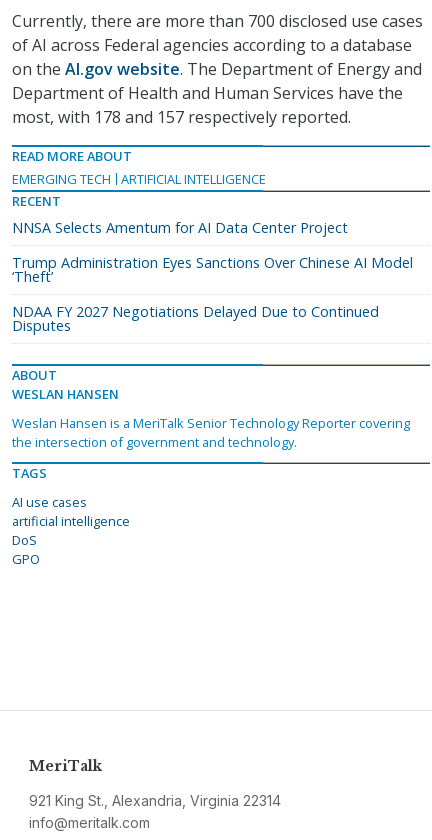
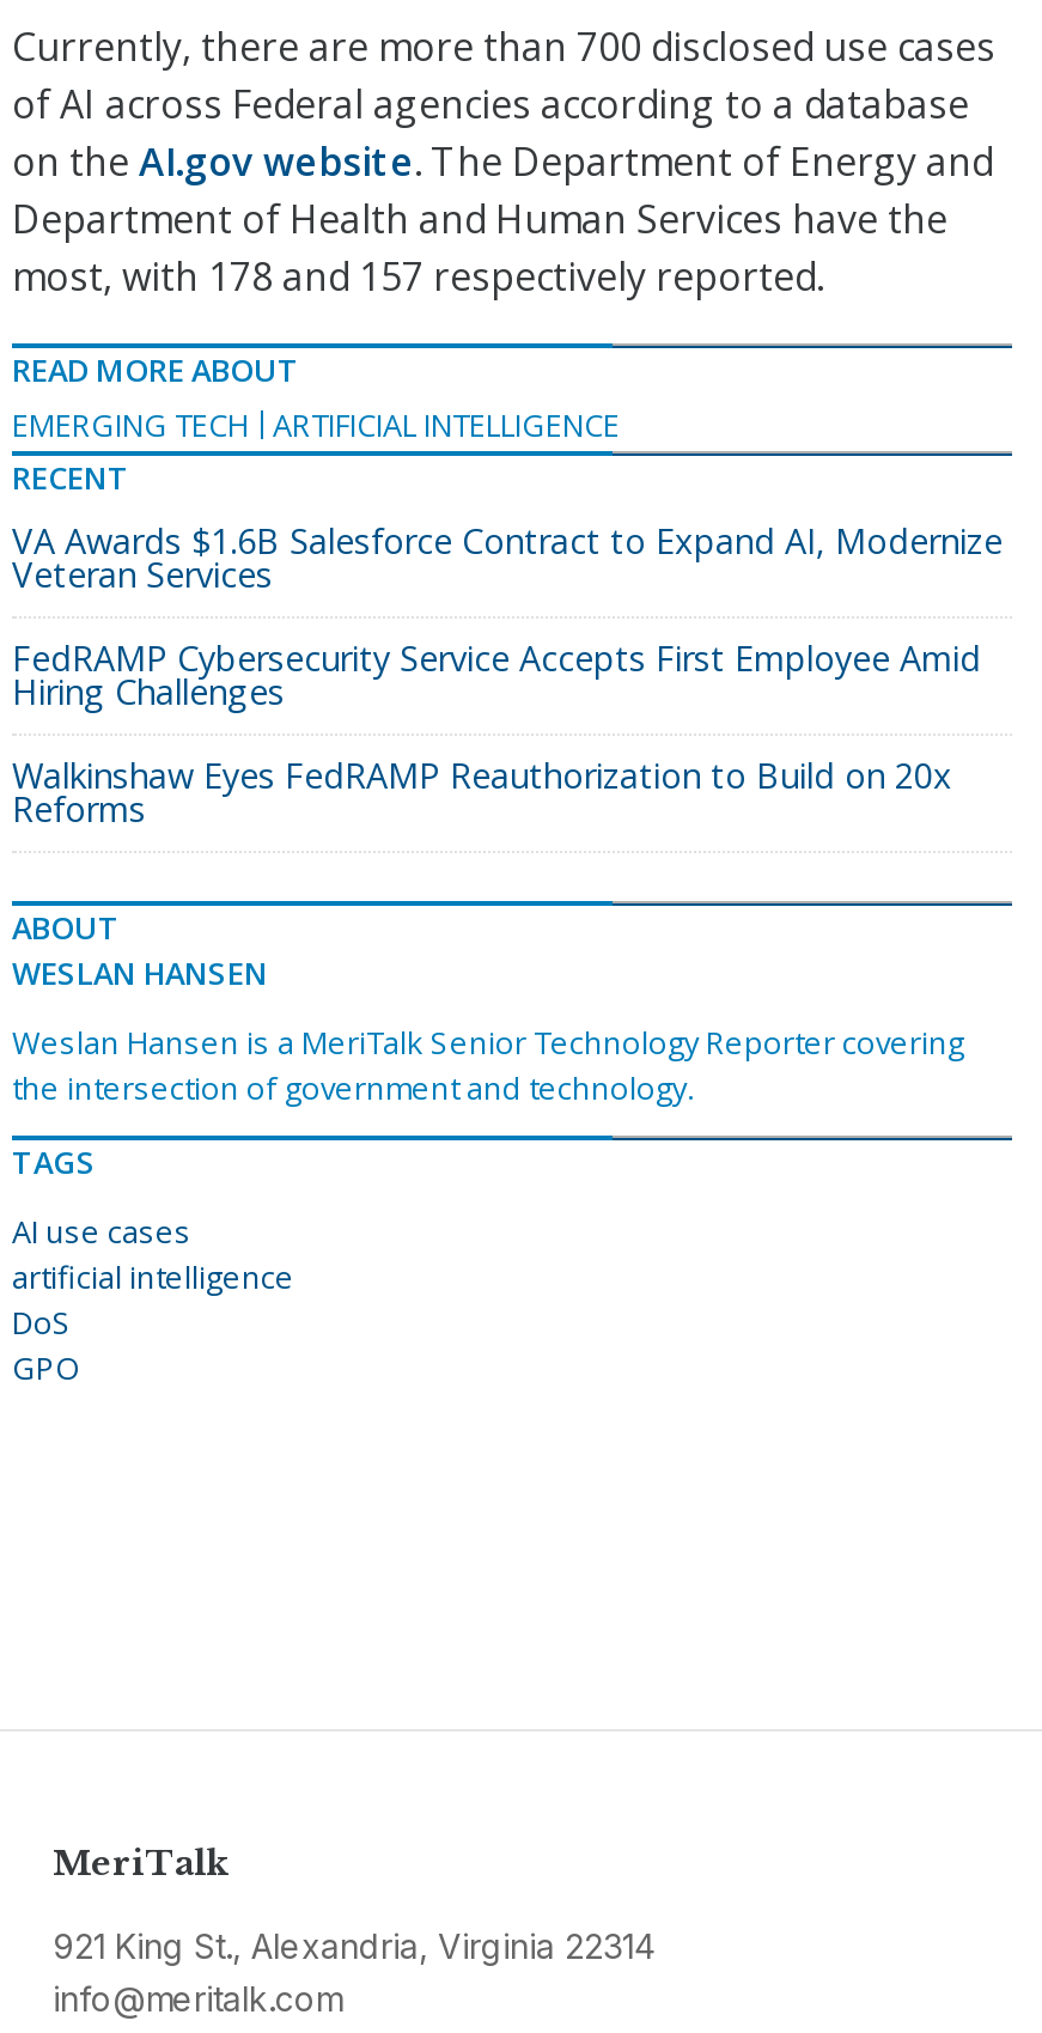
[12,218,348,237] NNSA Selects Amentum for AI Data Center Project -> [12,519,1003,598] VA Awards $1.6B Salesforce Contract to Expand AI, Modernize | Veteran Services
[12,253,413,286] Trump Administration Eyes Sanctions Over Chinese AI Model | ‘Theft’ -> [12,636,981,715] FedRAMP Cybersecurity Service Accepts First Employee Amid | Hiring Challenges
[12,302,379,335] NDAA FY 2027 Negotiations Delayed Due to Continued | Disputes -> [12,753,952,832] Walkinshaw Eyes FedRAMP Reauthorization to Build on 20x | Reforms

